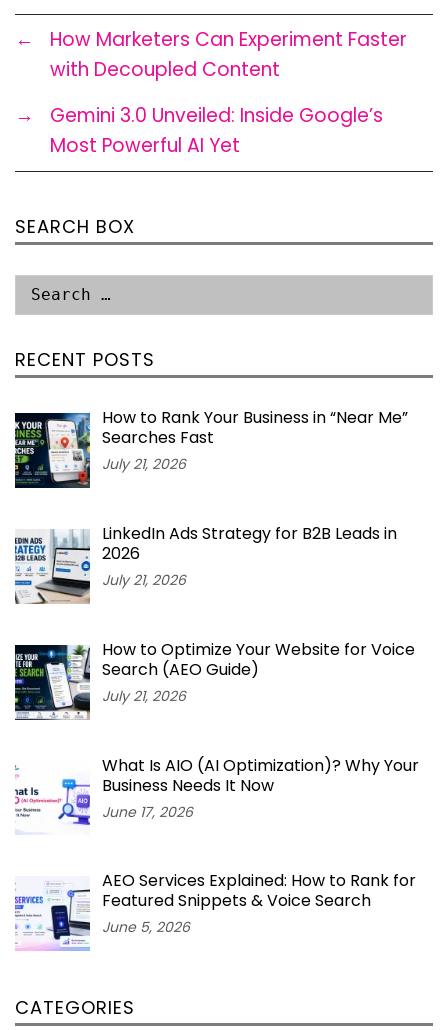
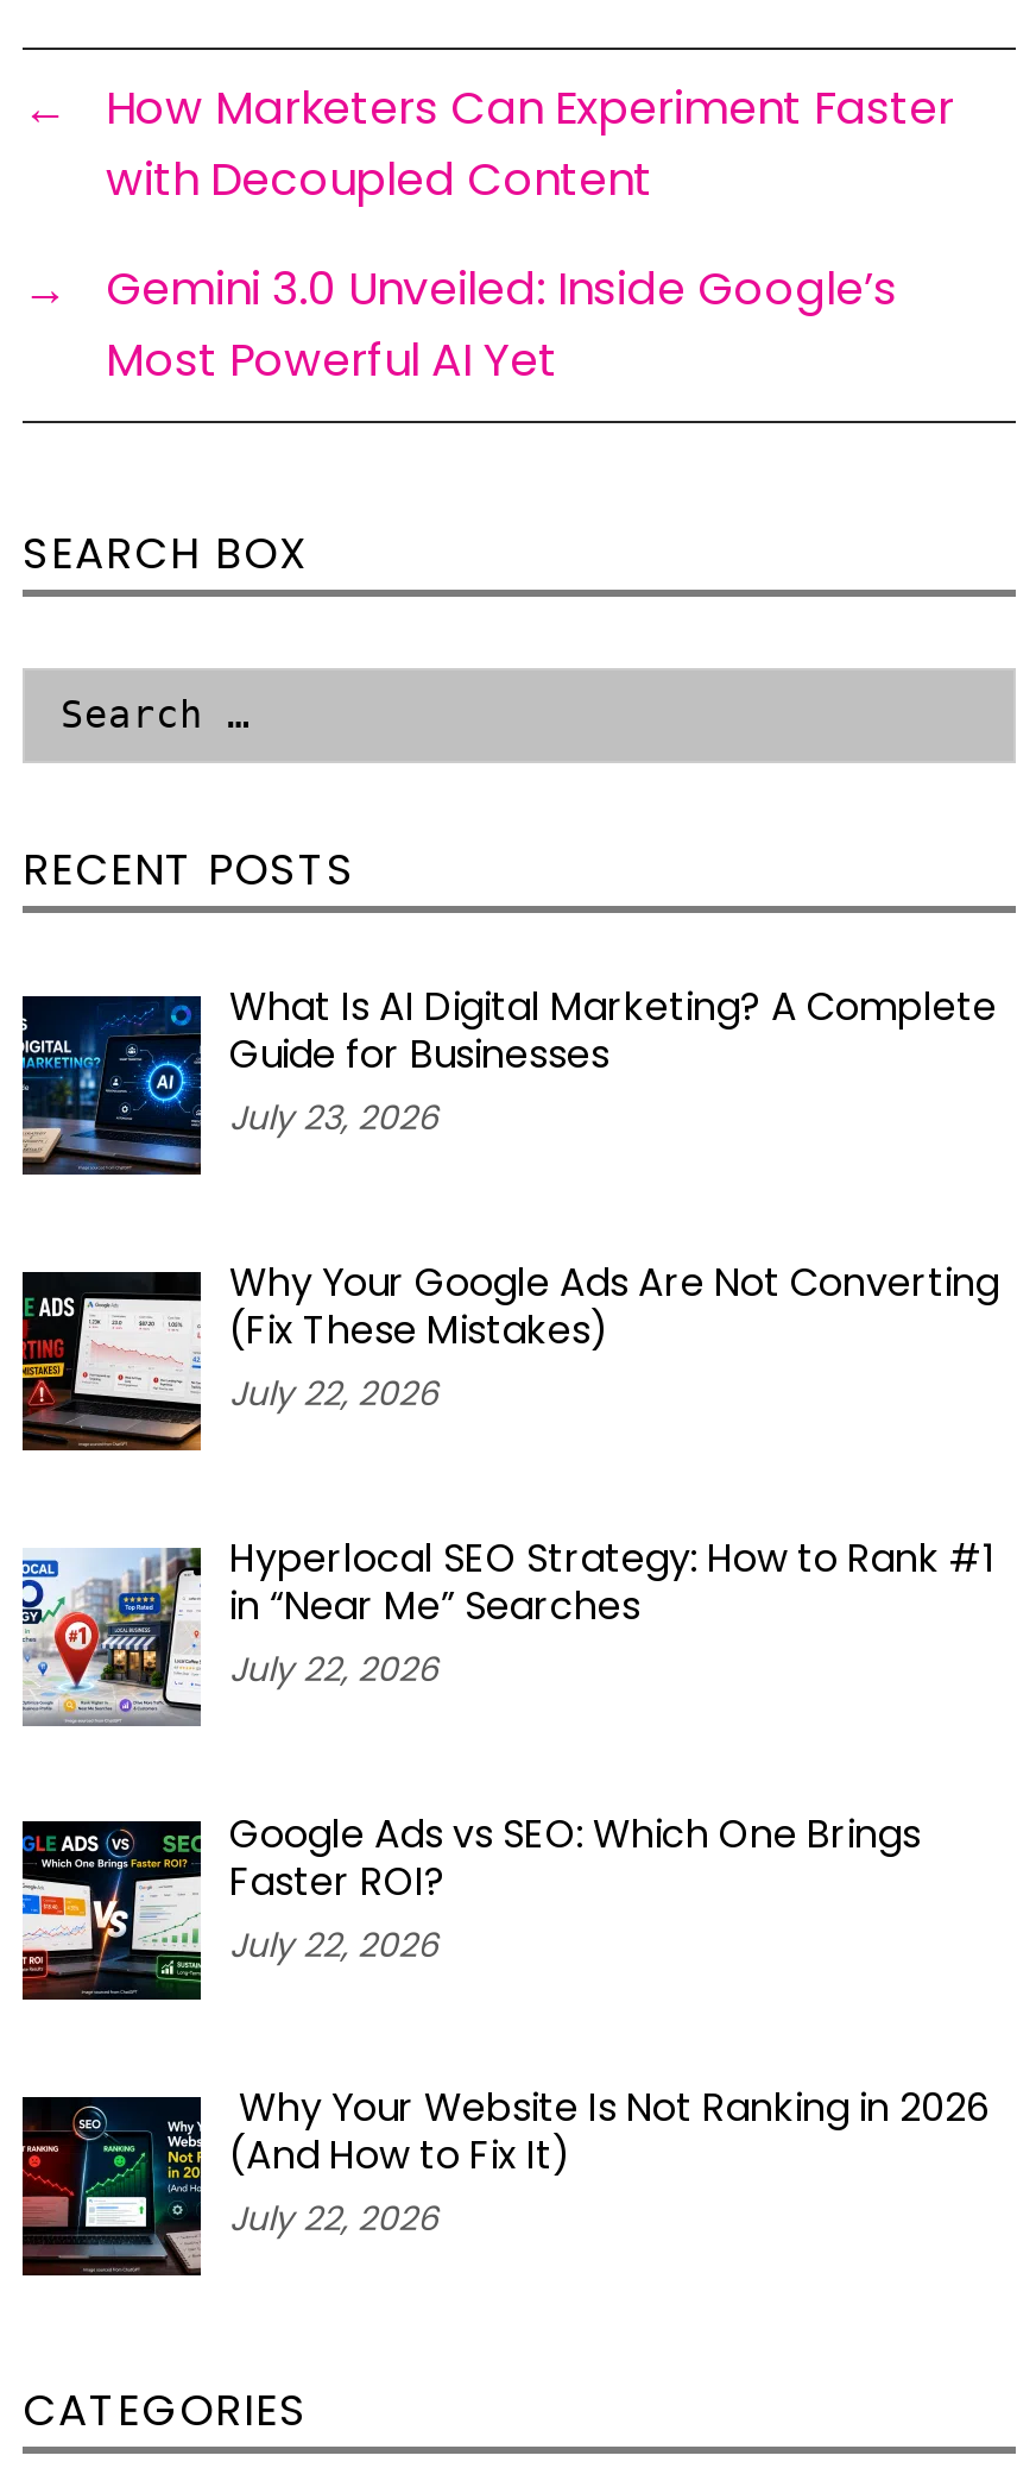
[14,406,408,488] [image] | How to Rank Your Business in “Near Me” | Searches Fast | July 21, 2026 -> [20,980,997,1175] [image] | What Is AI Digital Marketing? A Complete | Guide for Businesses | July 23, 2026
[14,522,397,605] [image] | LinkedIn Ads Strategy for B2B Leads in | 2026 | July 21, 2026 -> [20,1255,999,1453] [image] | Why Your Google Ads Are Not Converting | (Fix These Mistakes) | July 22, 2026
[14,638,415,719] [image] | How to Optimize Your Website for Voice | Search (AEO Guide) | July 21, 2026 -> [20,1530,994,1726] [image] | Hyperlocal SEO Strategy: How to Rank #1 | in “Near Me” Searches | July 22, 2026
[15,753,419,835] [image] | What Is AIO (AI Optimization)? Why Your | Business Needs It Now | June 17, 2026 -> [20,1806,921,2002] [image] | Google Ads vs SEO: Which One Brings | Faster ROI? | July 22, 2026
[14,869,416,951] [image] | AEO Services Explained: How to Rank for | Featured Snippets & Voice Search | June 5, 2026 -> [20,2081,990,2278] [image] | Why Your Website Is Not Ranking in 2026 | (And How to Fix It) | July 22, 2026

